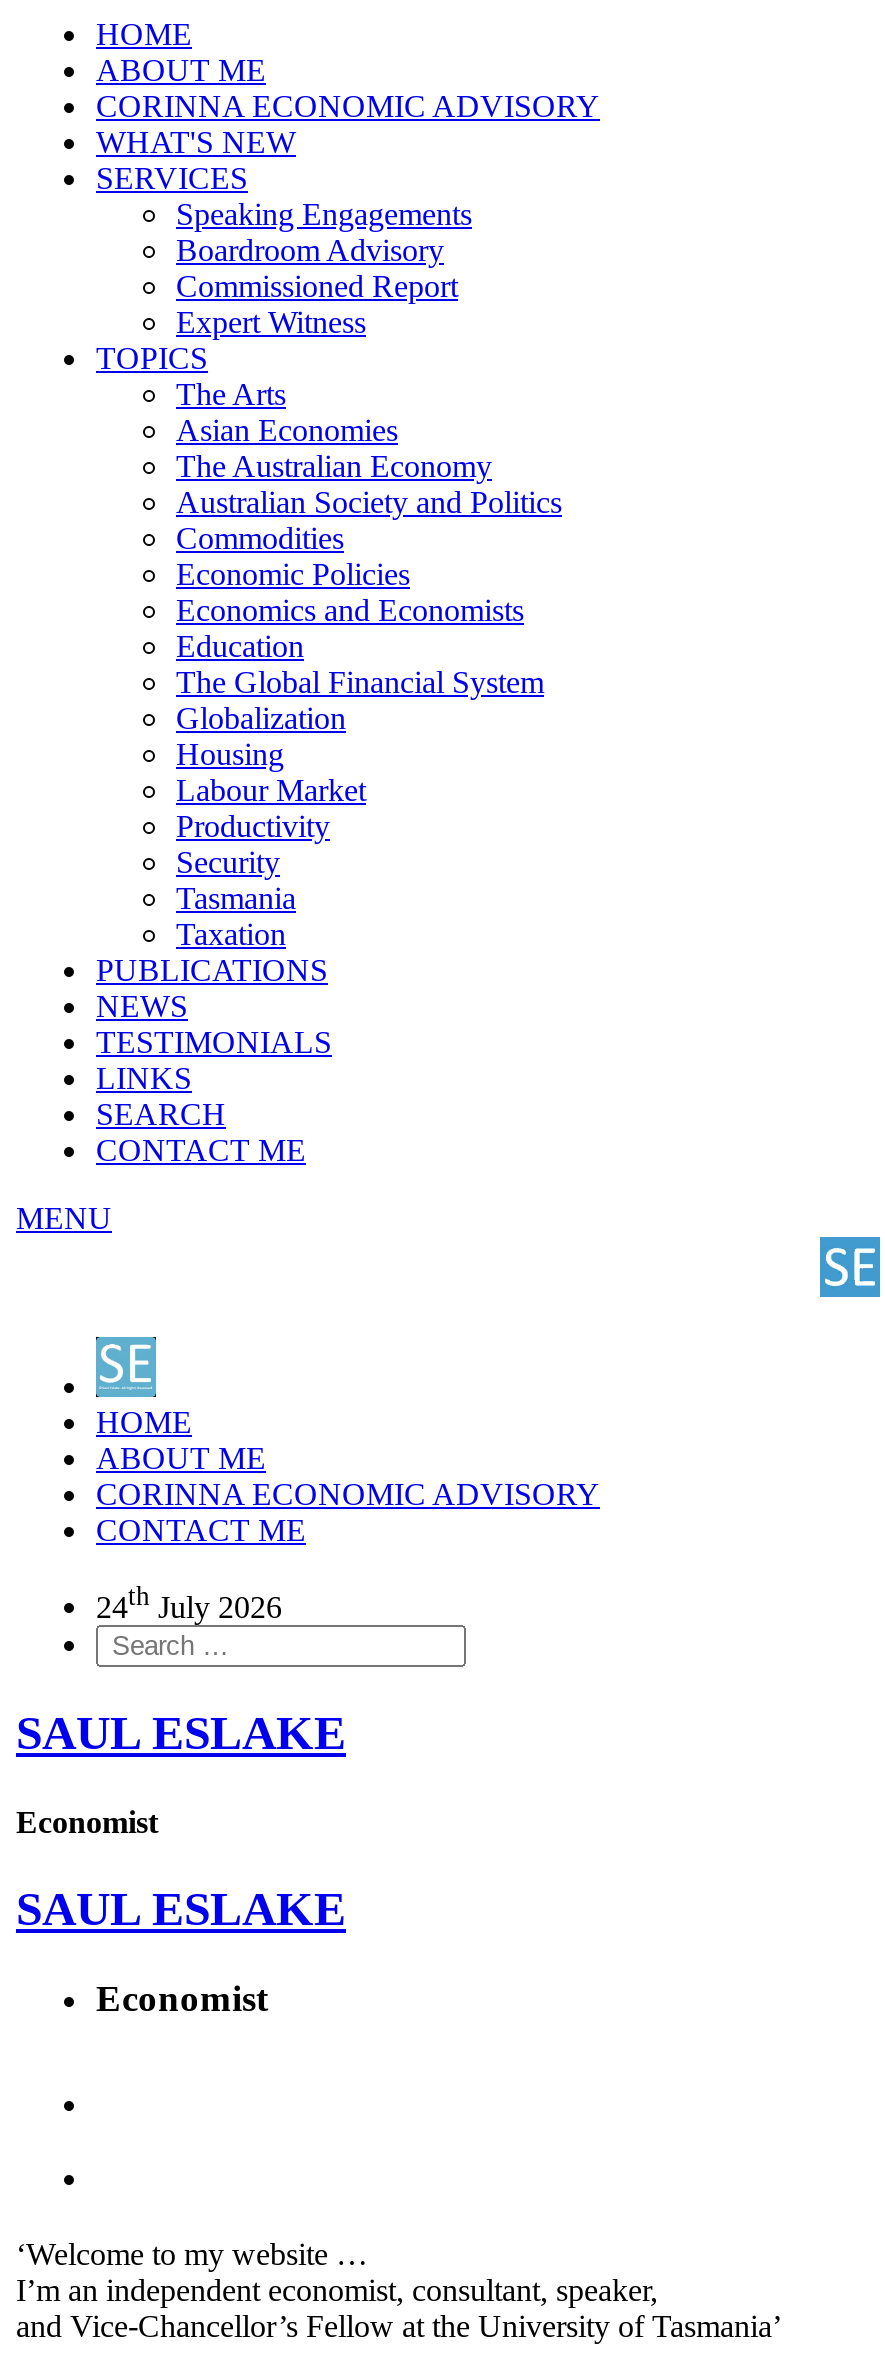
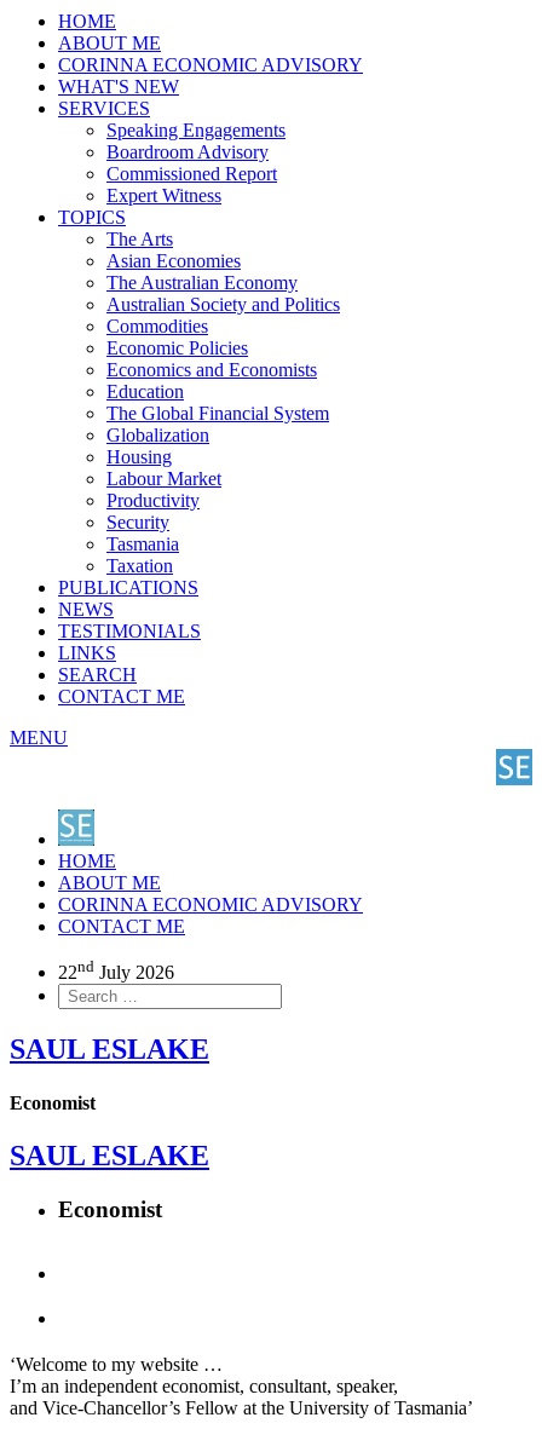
[96,1581,282,1624] 24th July 2026 -> [58,957,174,983] 22nd July 2026

